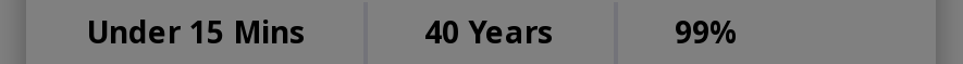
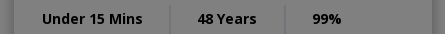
[424,10,555,51] 40 Years -> [197,9,257,28] 48 Years

